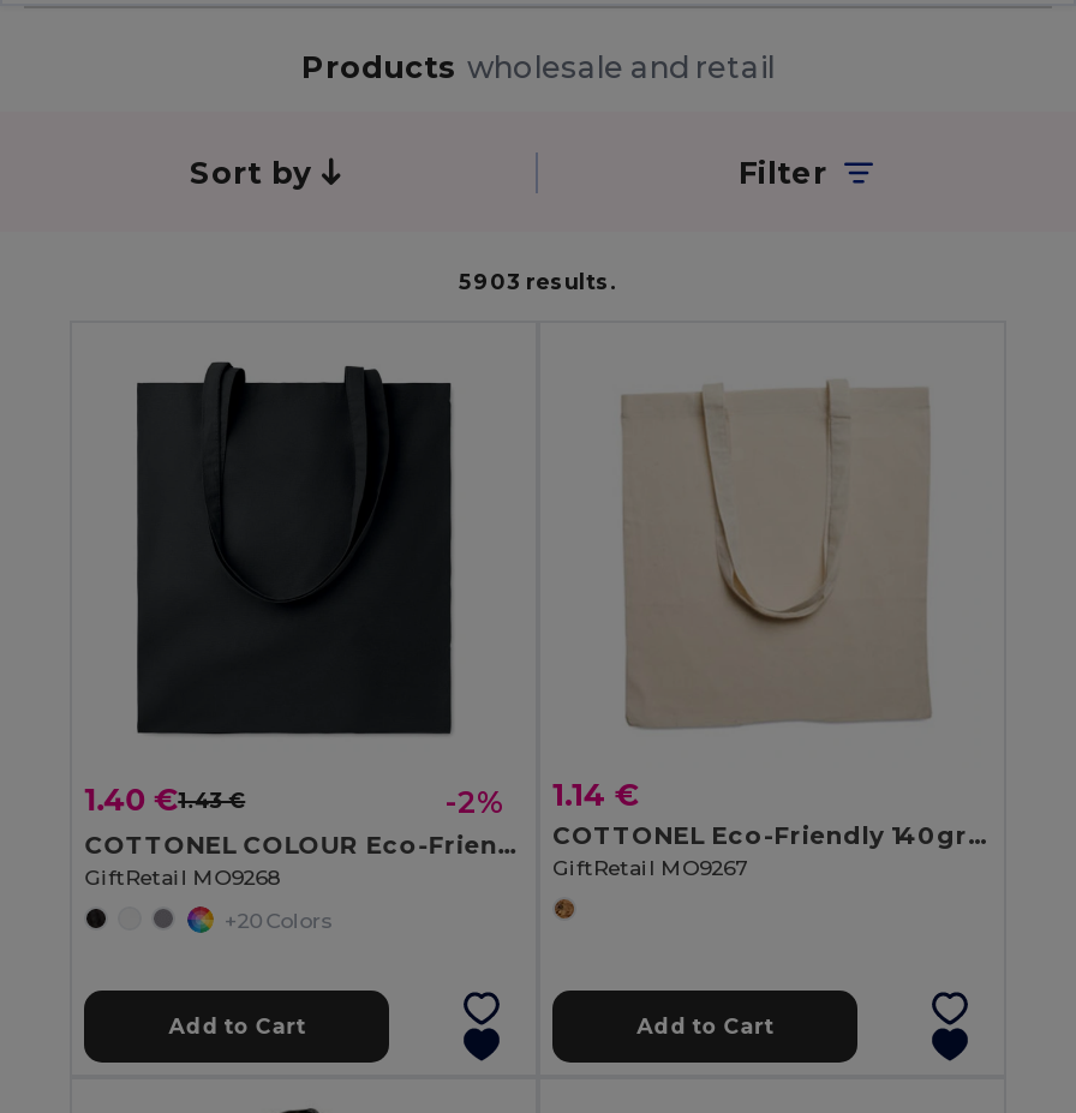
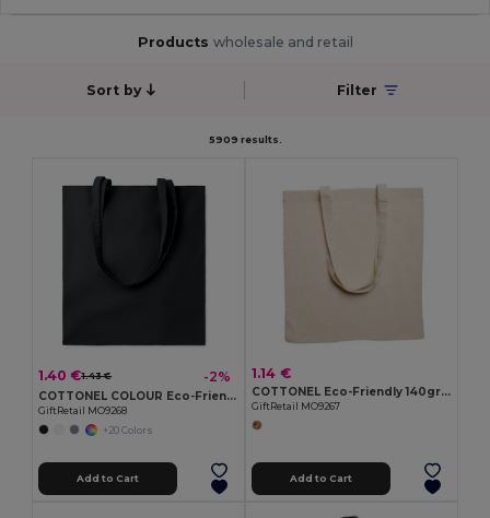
[459,271,617,295] 5903 results. -> [208,135,282,146] 5909 results.

